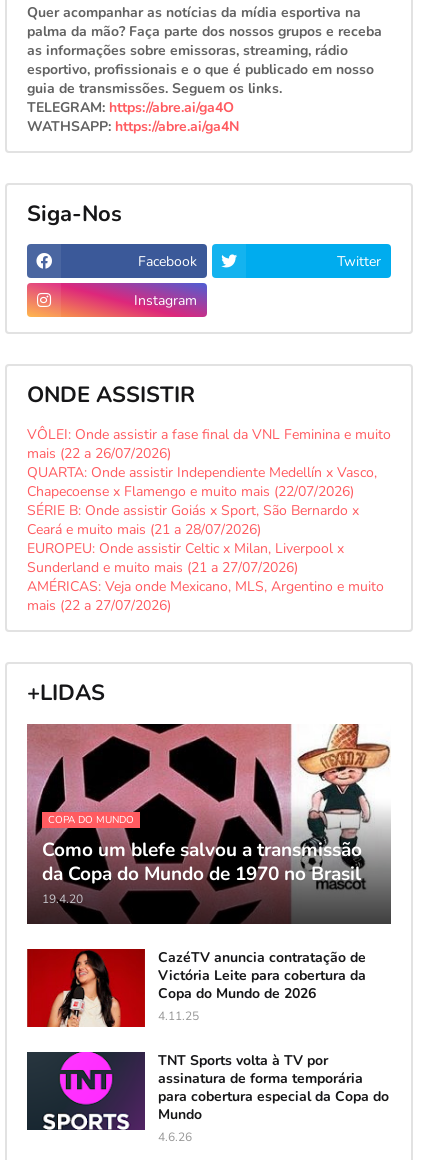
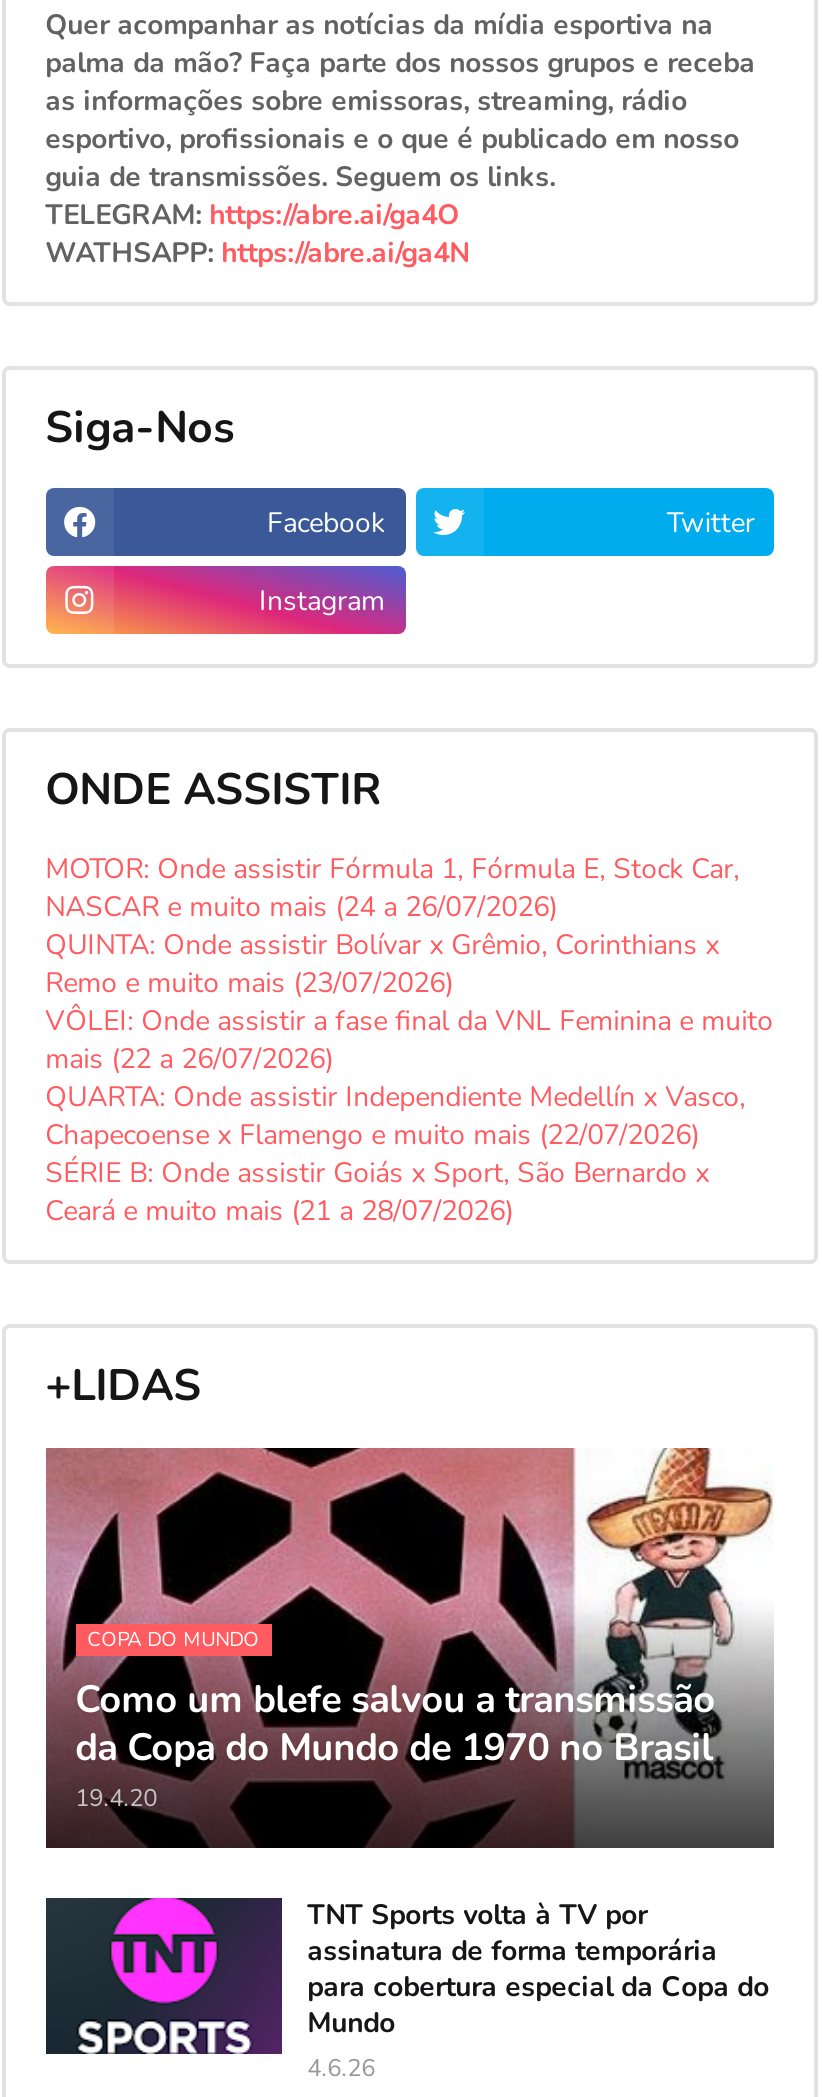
none -> [45,851,739,1003] MOTOR: Onde assistir Fórmula 1, Fórmula E, Stock Car, | NASCAR e muito mais (24 a 26/07/2026) | QUINTA: Onde assistir Bolívar x Grêmio, Corinthians x | Remo e muito mais (23/07/2026)
moved [27,425,391,539] -> [45,1003,773,1231]: VÔLEI: Onde assistir a fase final da VNL Feminina e muito | mais (22 a 26/07/2026) | QUARTA: Onde assistir Independiente Medellín x Vasco, | Chapecoense x Flamengo e muito mais (22/07/2026) | SÉRIE B: Onde assistir Goiás x Sport, São Bernardo x | Ceará e muito mais (21 a 28/07/2026)
[27,539,384,615] EUROPEU: Onde assistir Celtic x Milan, Liverpool x | Sunderland e muito mais (21 a 27/07/2026) | AMÉRICAS: Veja onde Mexicano, MLS, Argentino e muito | mais (22 a 27/07/2026) -> none
[26,947,366,1028] [image] | CazéTV anuncia contratação de | Victória Leite para cobertura da | Copa do Mundo de 2026 | 4.11.25 -> none

